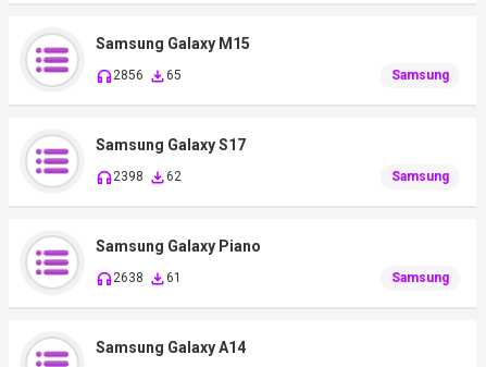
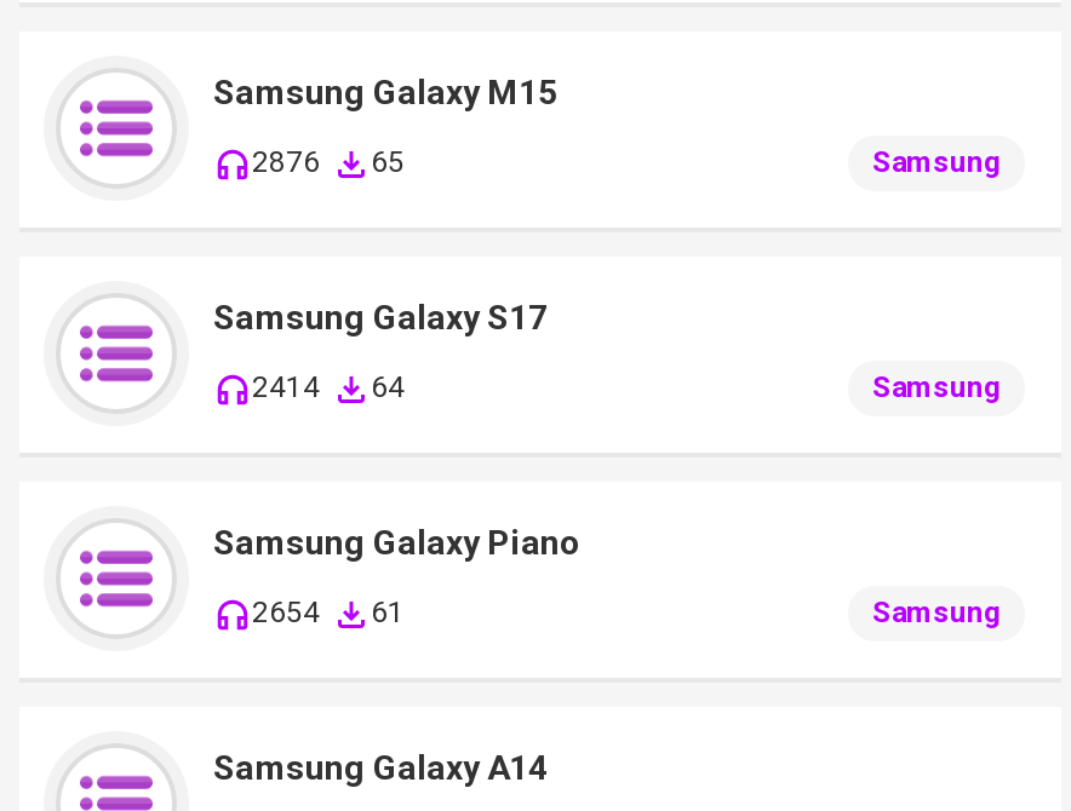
[113,68,182,83] 2856 65 -> [252,145,405,179] 2876 65
[113,169,144,184] 2398 -> [252,371,320,405] 2414
[166,169,182,184] 62 -> [371,371,405,405] 64
[113,270,182,285] 2638 61 -> [252,596,405,630] 2654 61

